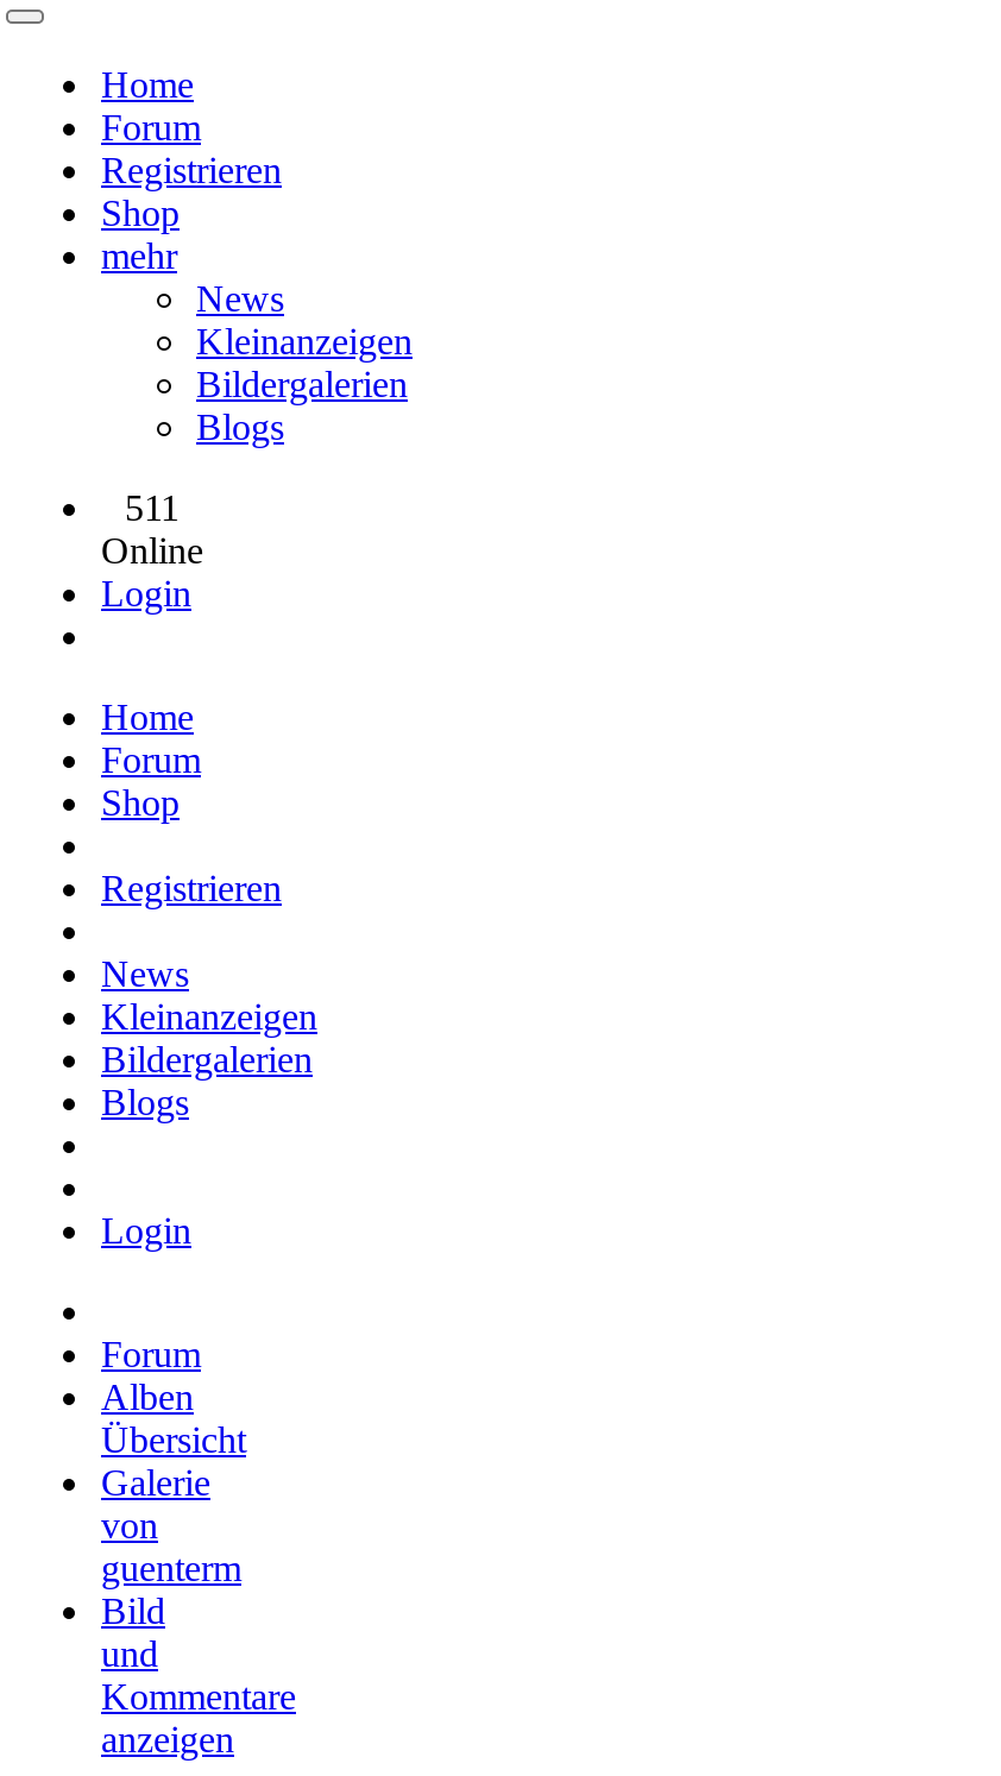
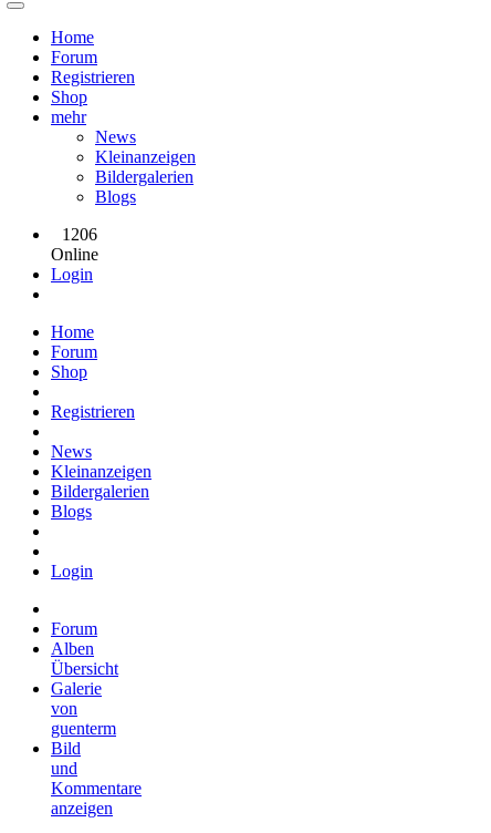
[125,487,180,528] 511 -> [62,225,97,244] 1206

